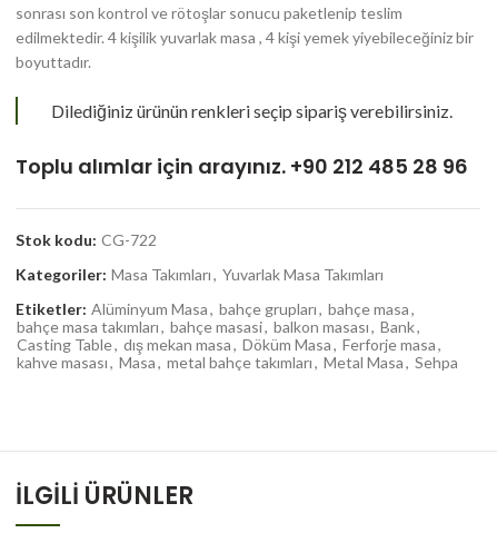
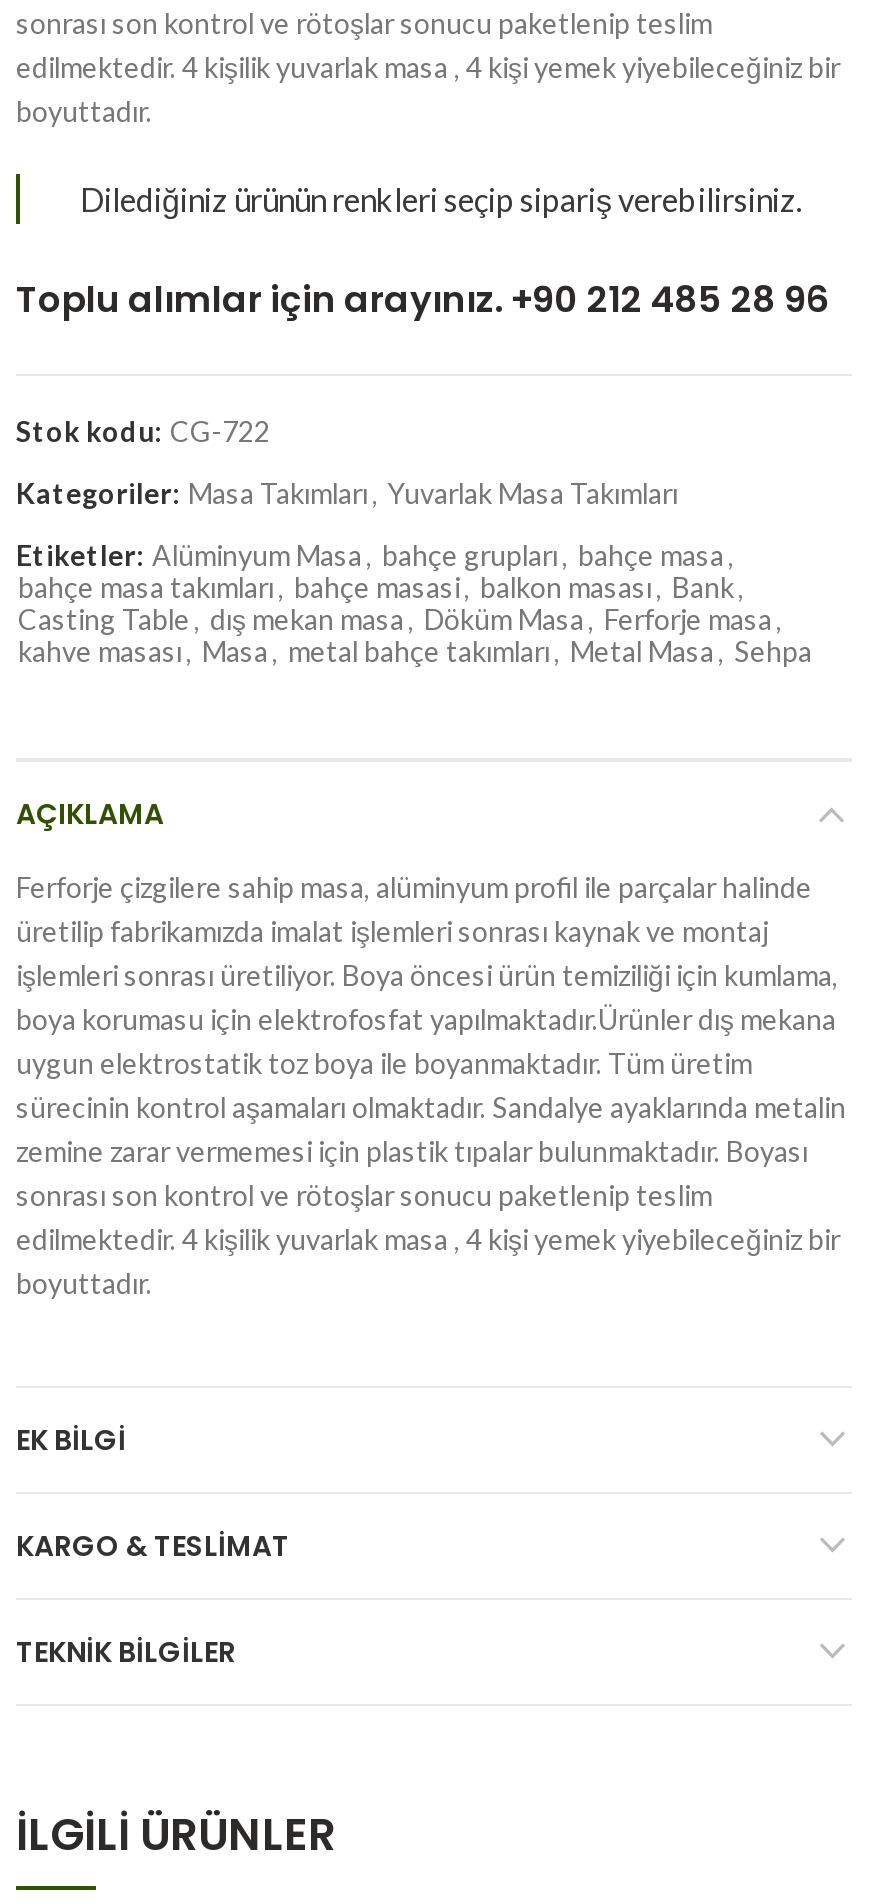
none -> [16,794,846,1300] AÇIKLAMA | Ferforje çizgilere sahip masa, alüminyum profil ile parçalar halinde | üretilip fabrikamızda imalat işlemleri sonrası kaynak ve montaj | işlemleri sonrası üretiliyor. Boya öncesi ürün temiziliği için kumlama, | boya korumasu için elektrofosfat yapılmaktadır.Ürünler dış mekana | uygun elektrostatik toz boya ile boyanmaktadır. Tüm üretim | sürecinin kontrol aşamaları olmaktadır. Sandalye ayaklarında metalin | zemine zarar vermemesi için plastik tıpalar bulunmaktadır. Boyası | sonrası son kontrol ve rötoşlar sonucu paketlenip teslim | edilmektedir. 4 kişilik yuvarlak masa , 4 kişi yemek yiyebileceğiniz bir | boyuttadır.
none -> [16,1420,290,1672] EK BILGI | KARGO & TESLIMAT | TEKNİK BİLGİLER

